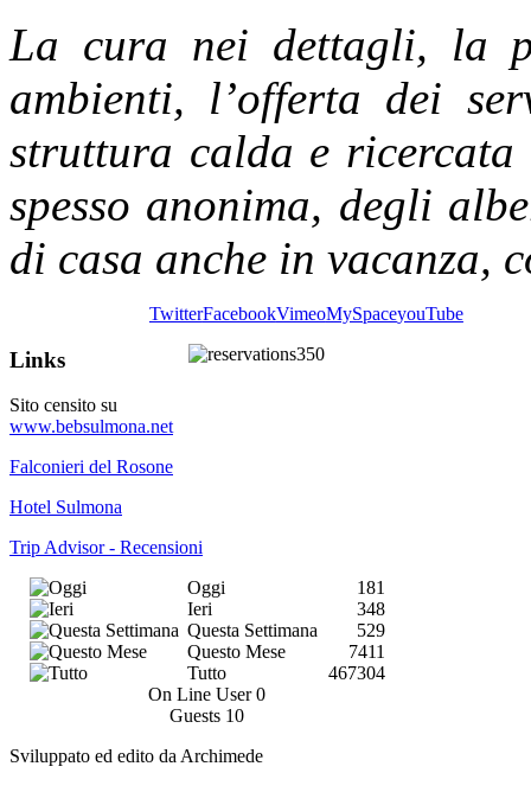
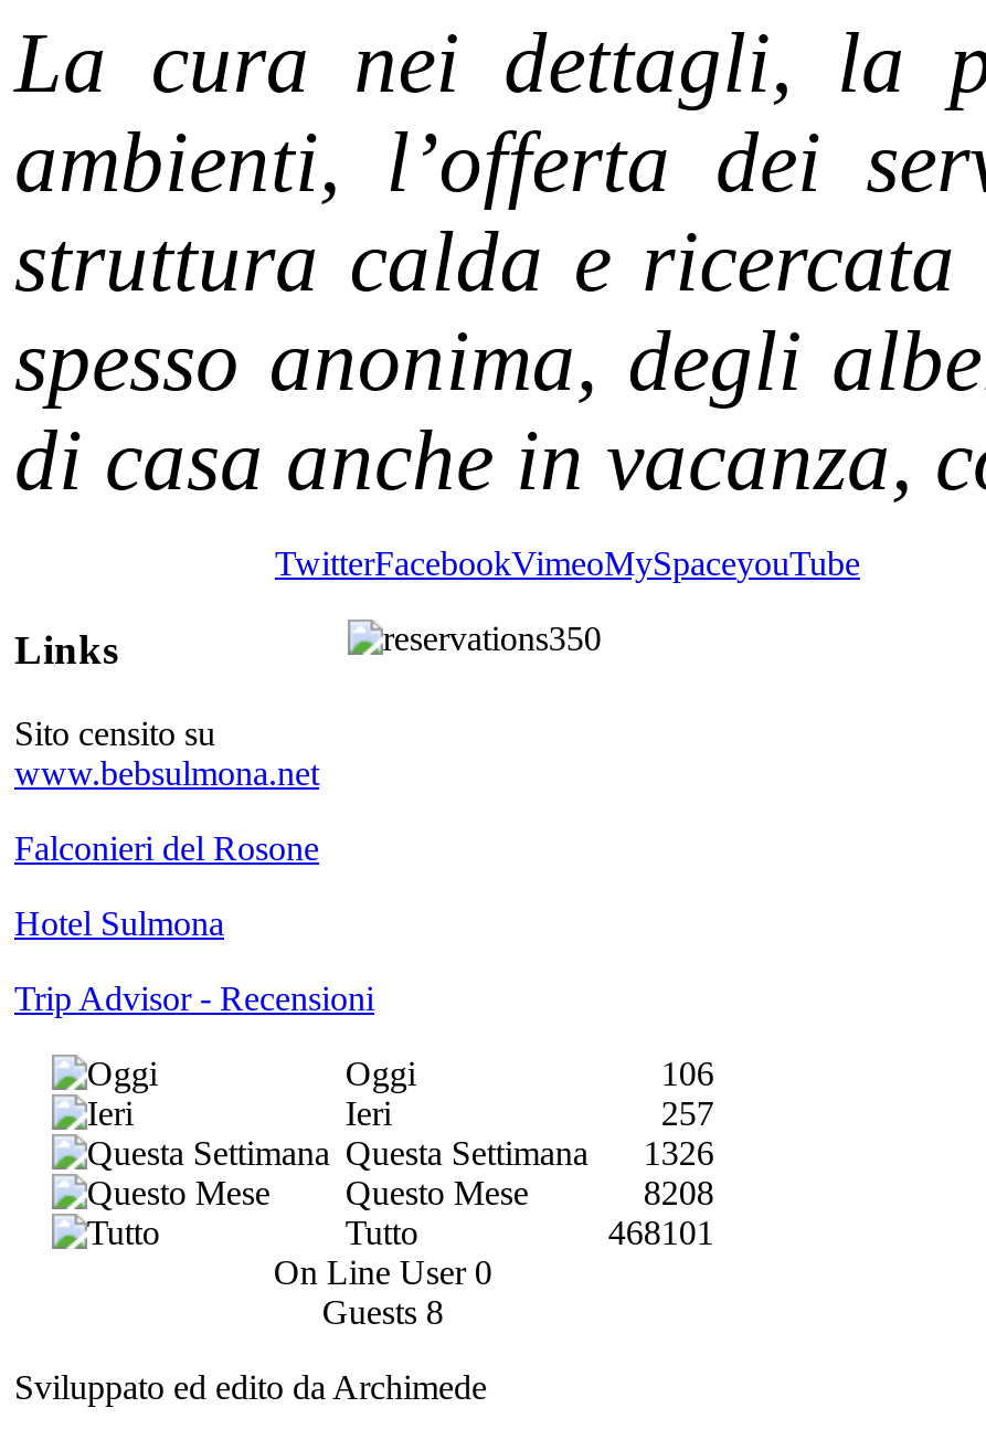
[357,578,385,598] 181 -> [661,1055,714,1093] 106
[357,599,385,619] 348 -> [661,1095,714,1133] 257
[187,620,385,641] Questa Settimana 529 -> [345,1135,714,1172] Questa Settimana 1326
[348,642,385,662] 7411 -> [643,1175,714,1212] 8208
[328,663,385,683] 467304 -> [608,1214,714,1252] 468101
[170,706,245,726] Guests 10 -> [322,1294,444,1331] Guests 8

